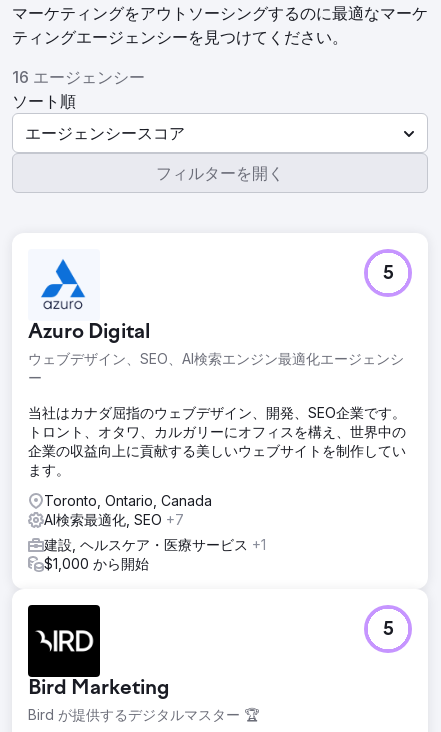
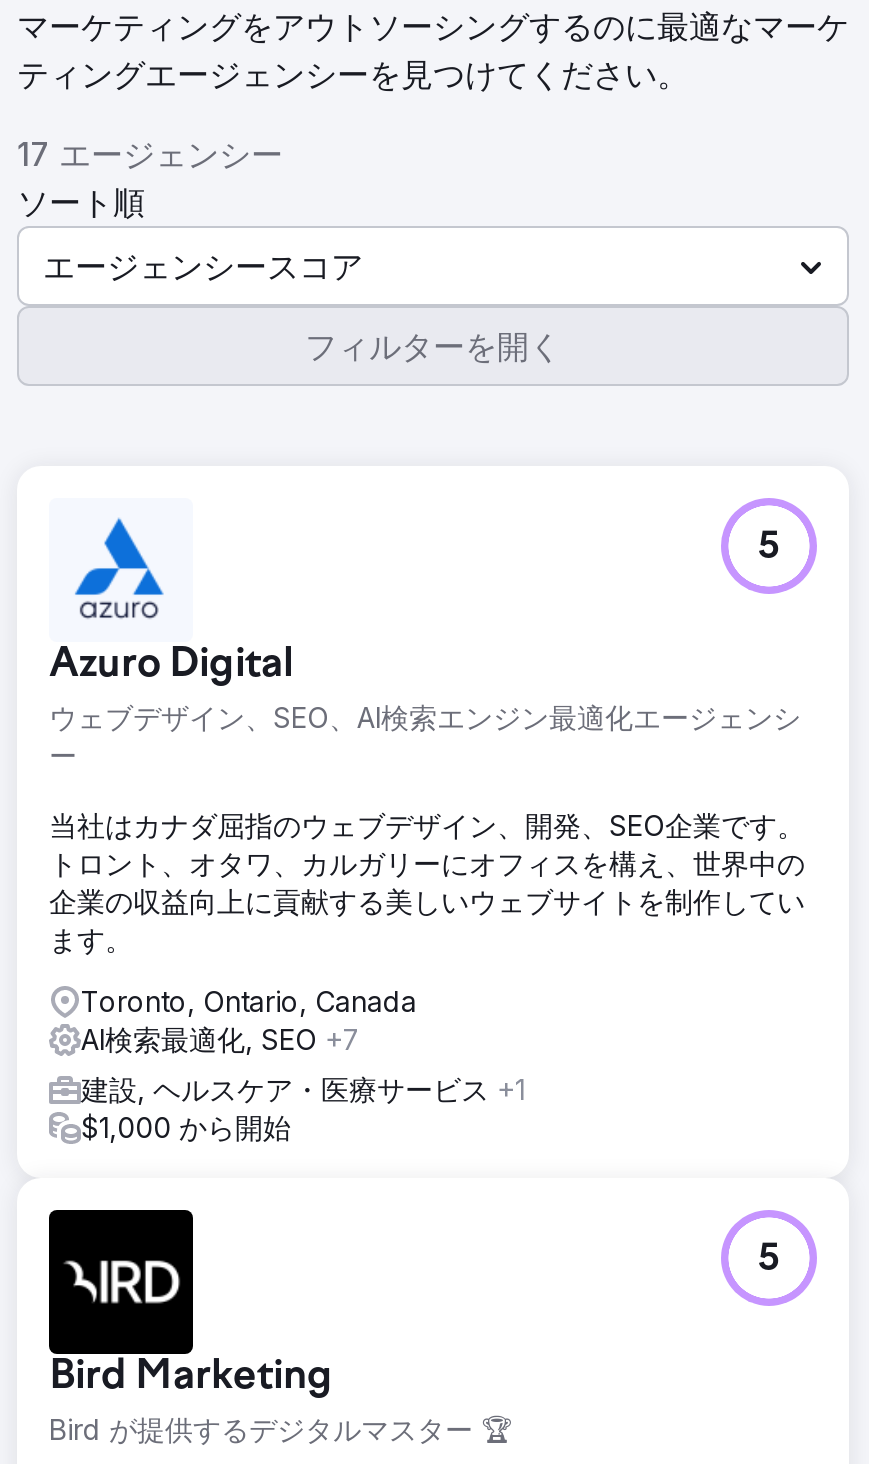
[12,67,145,87] 16 エージェンシー -> [17,134,283,174] 17 エージェンシー

